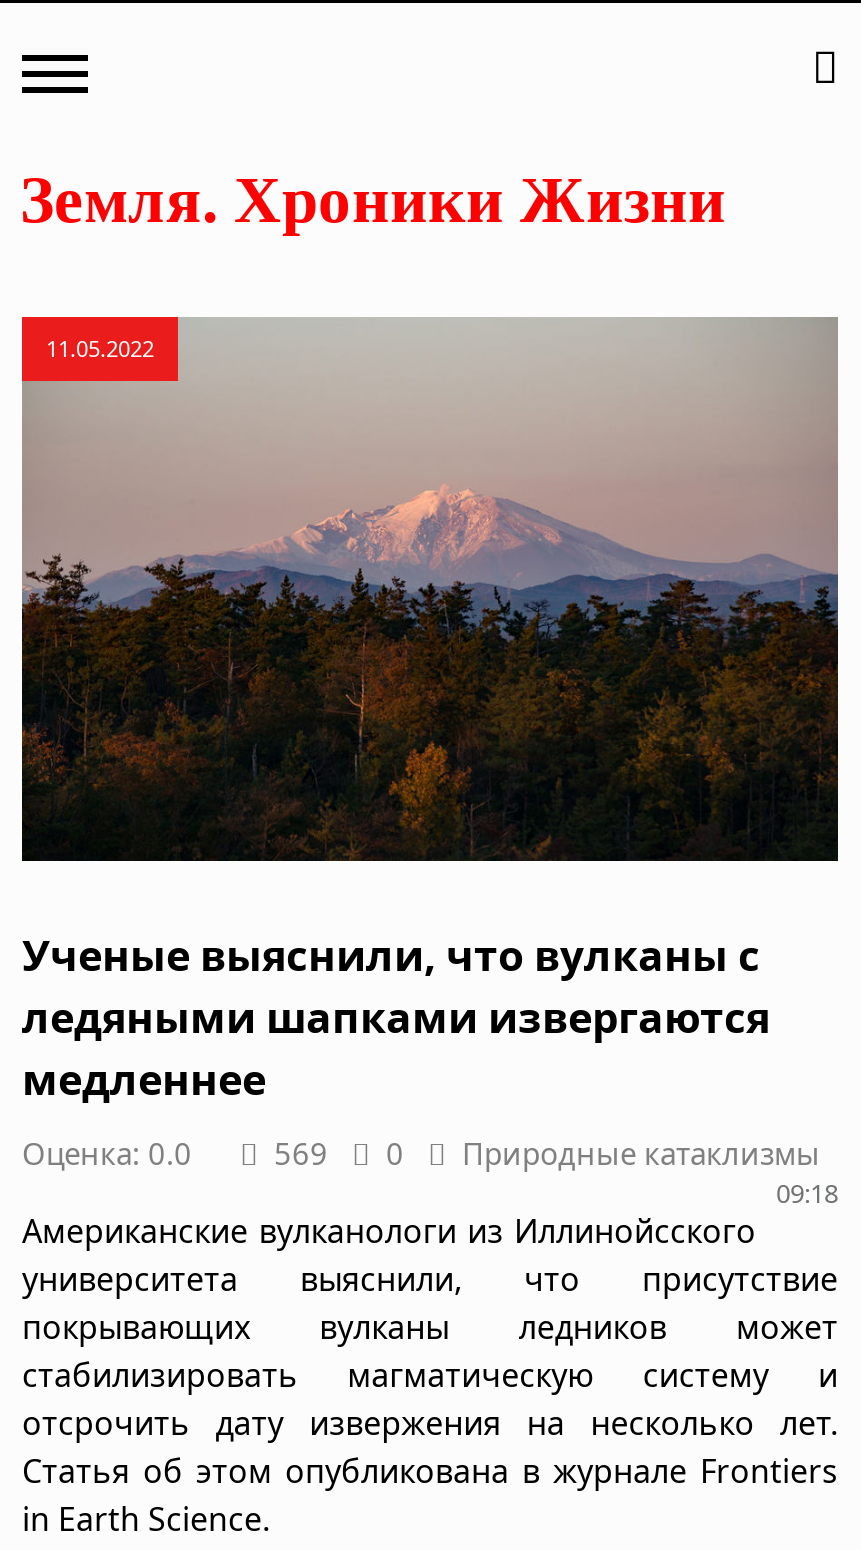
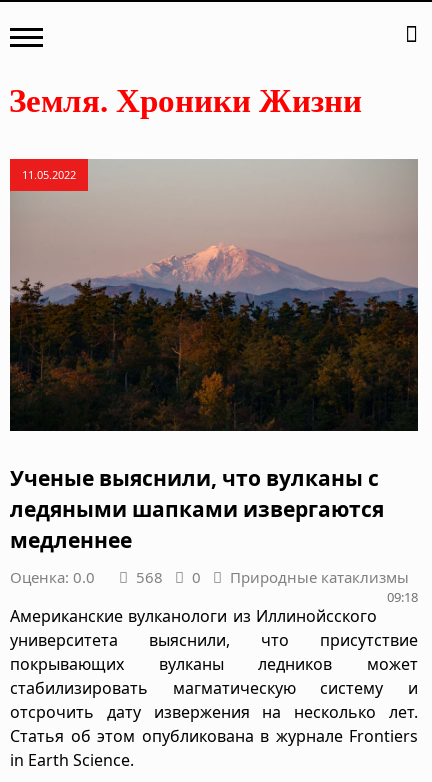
[22,1133,820,1173] Оценка: 0.0 569 0 Природные катаклизмы -> [10,567,409,587] Оценка: 0.0 568 0 Природные катаклизмы

